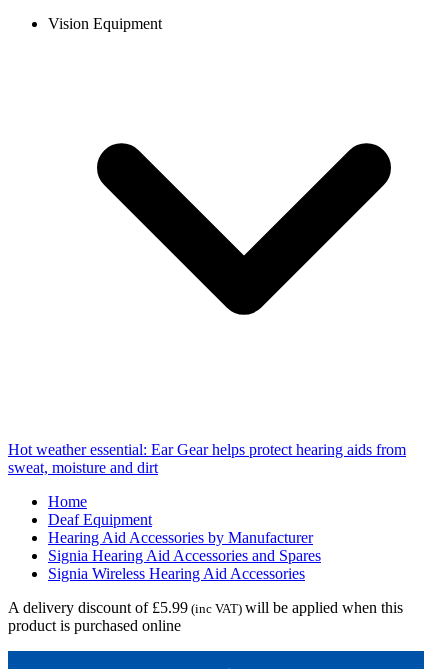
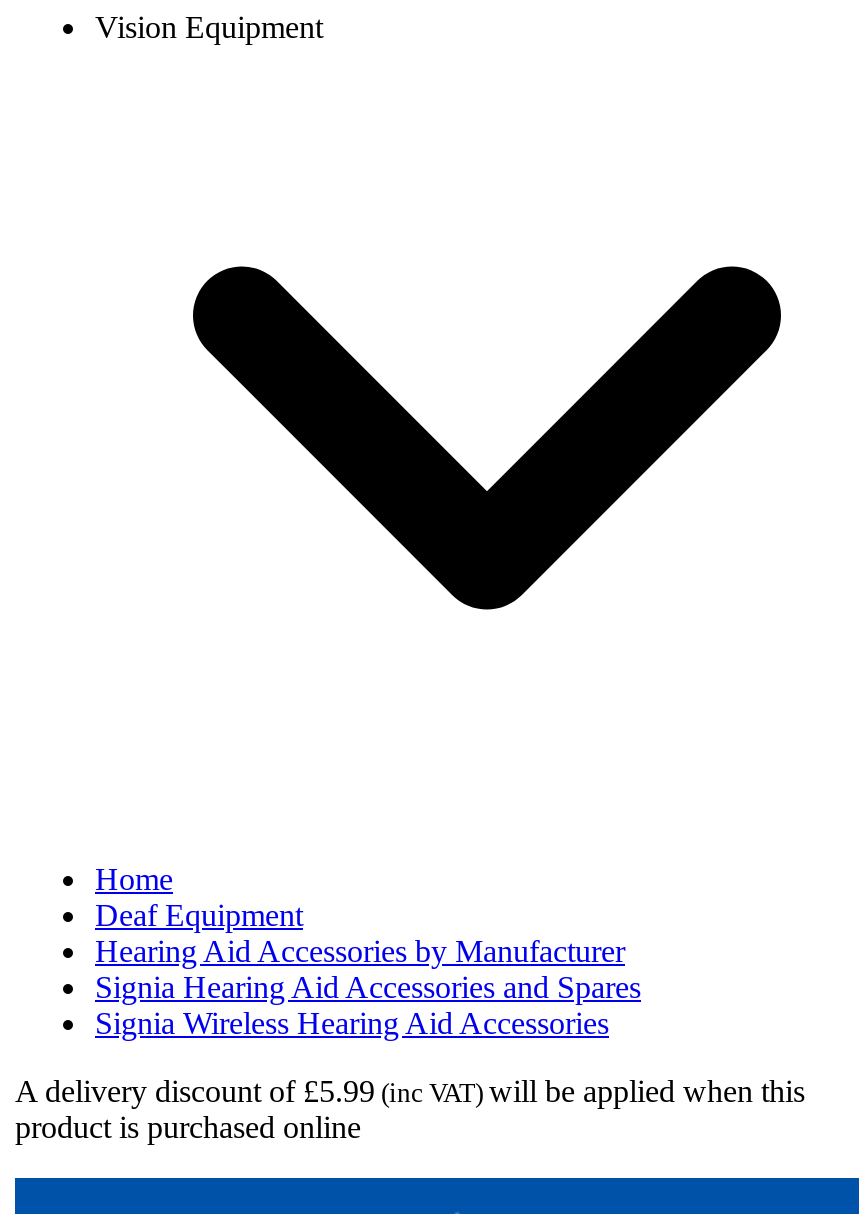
[8,441,406,476] Hot weather essential: Ear Gear helps protect hearing aids from | sweat, moisture and dirt -> none

